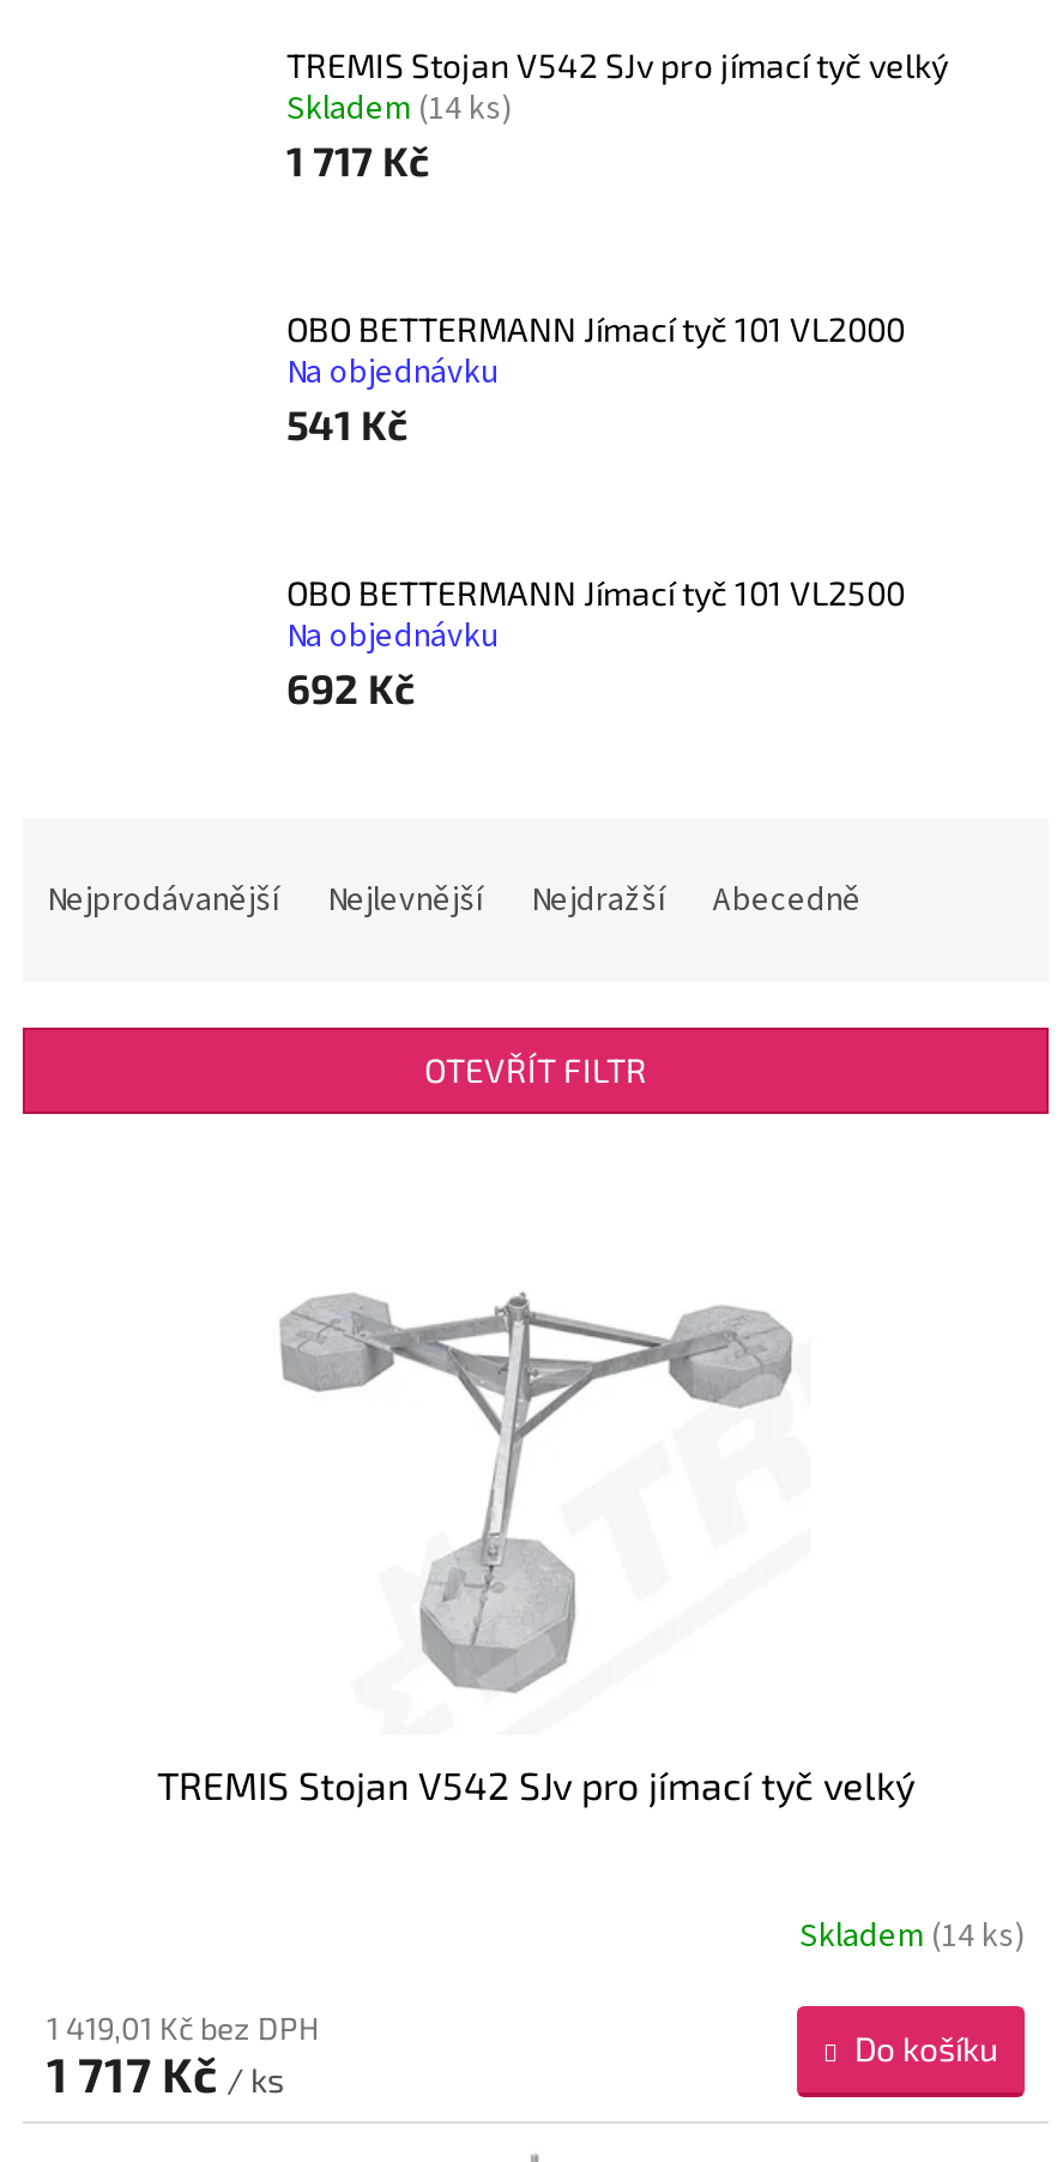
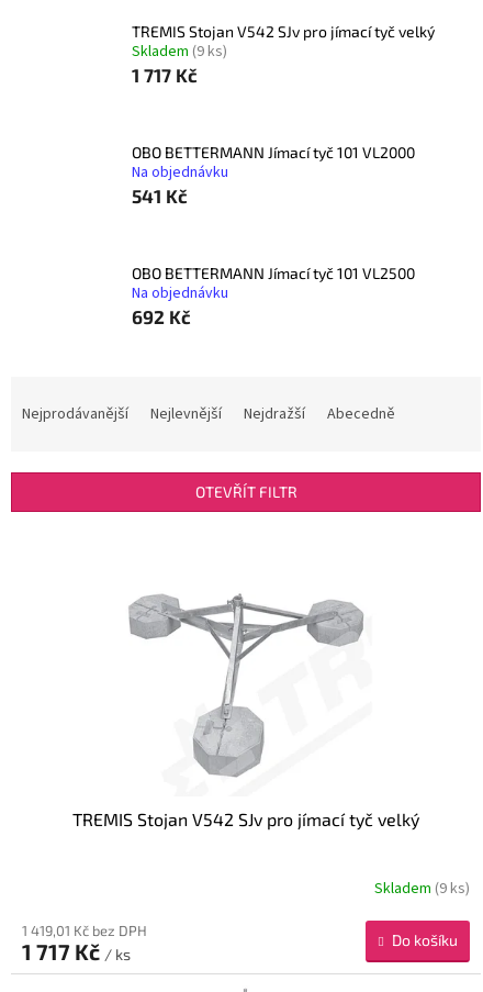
[286,85,512,133] Skladem (14 ks) -> [132,41,227,63] Skladem (9 ks)
[799,1912,1025,1960] Skladem (14 ks) -> [374,878,470,900] Skladem (9 ks)

